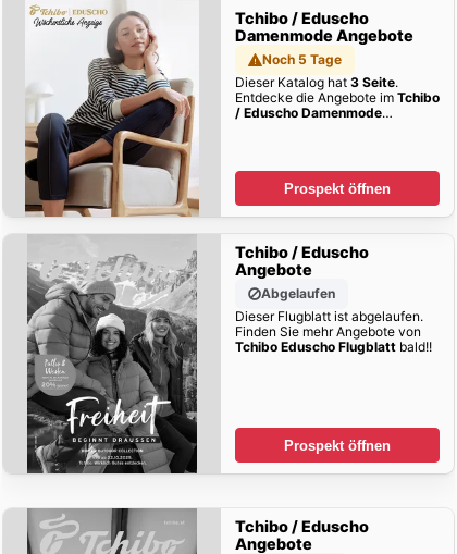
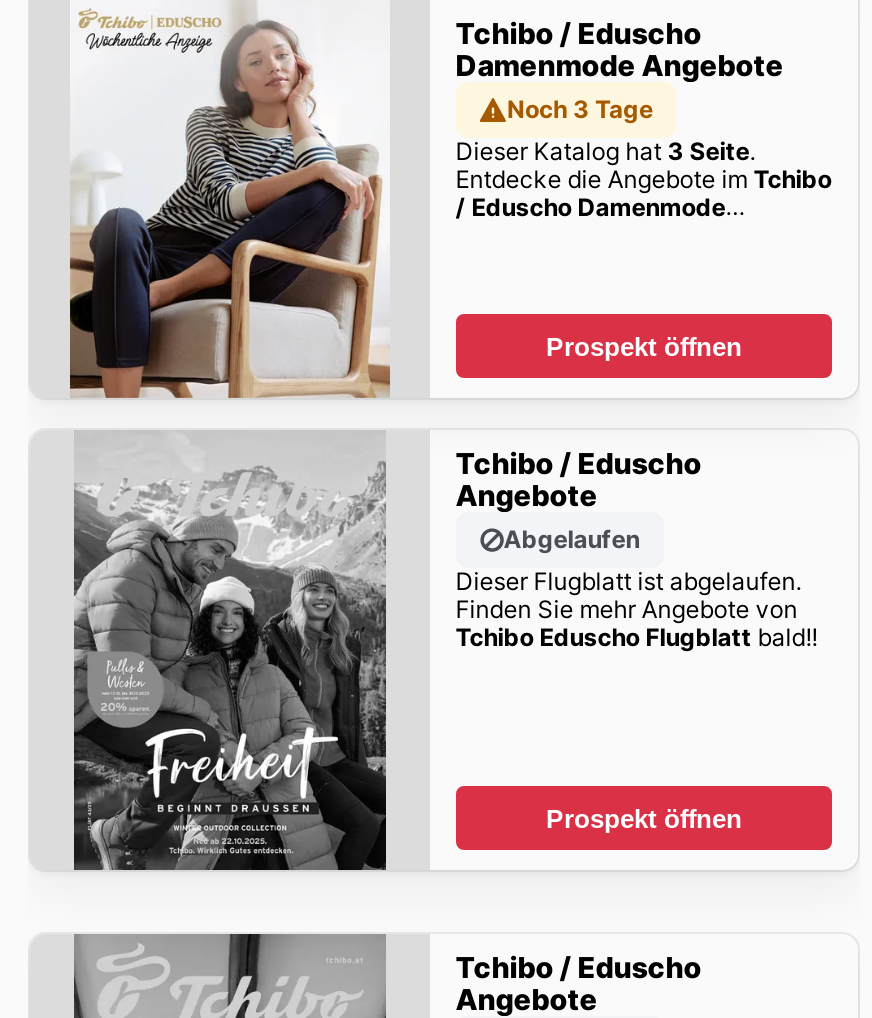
[263,51,342,67] Noch 5 Tage -> [507,93,653,123] Noch 3 Tage

